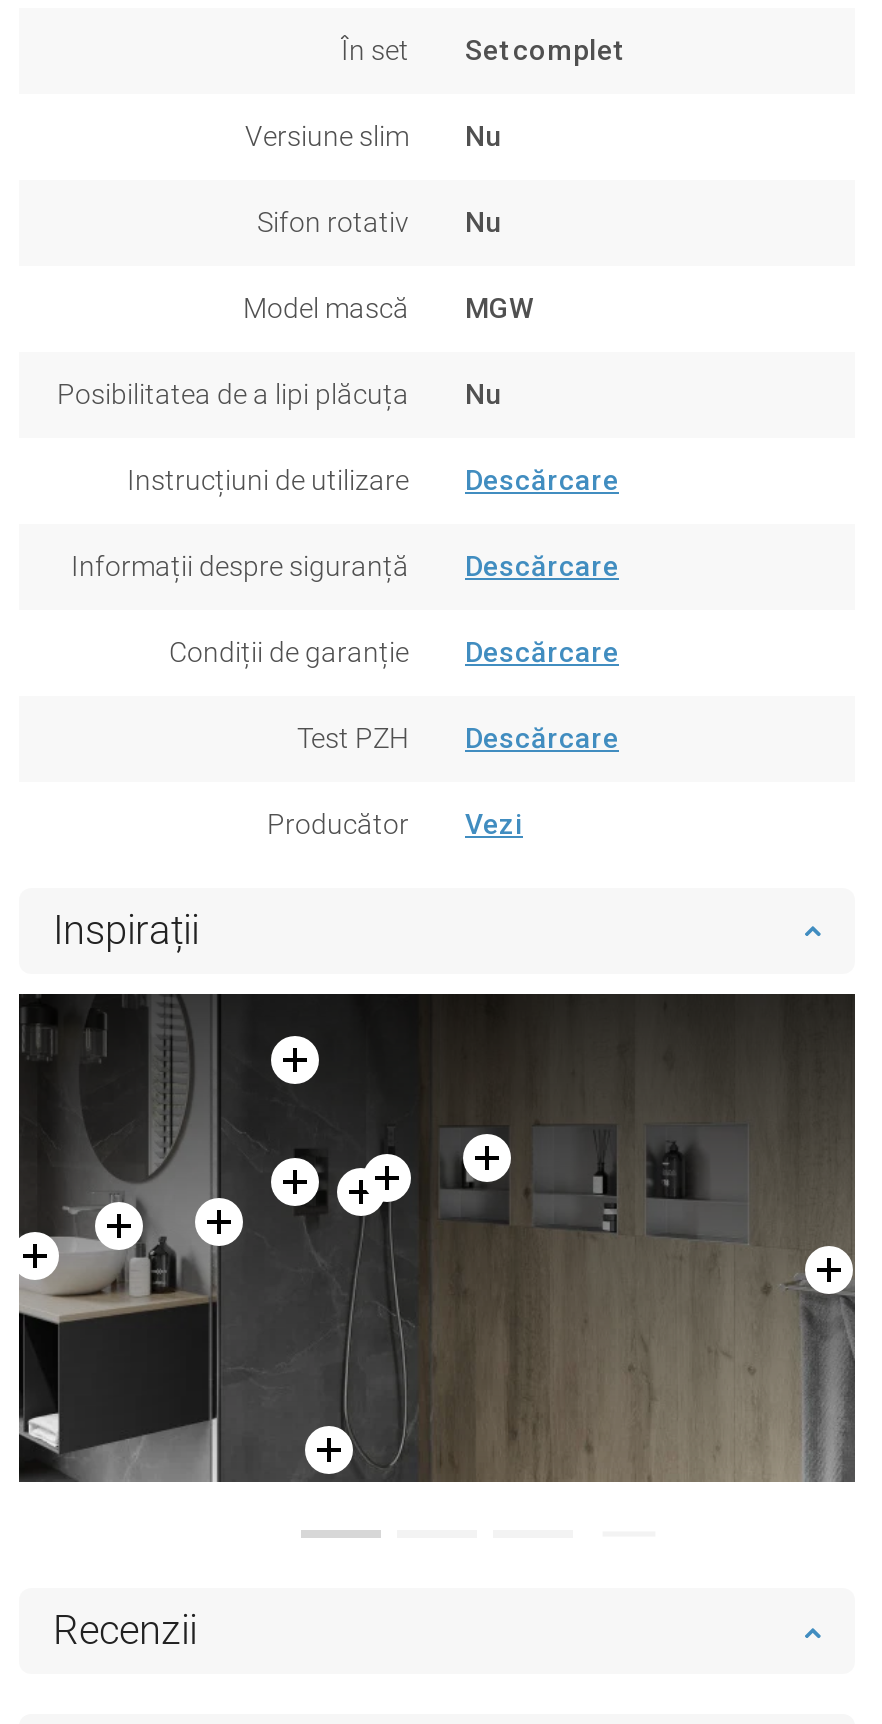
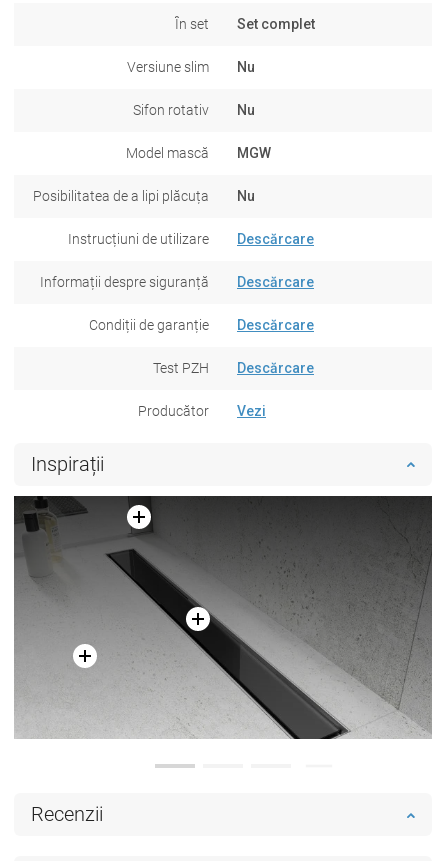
[17,998,855,1484] [image] -> [13,497,432,740] [image]

